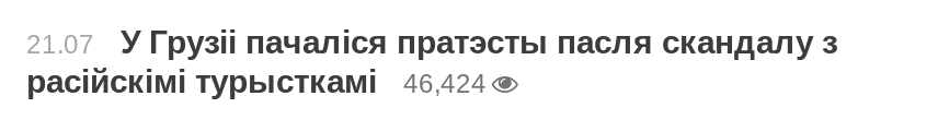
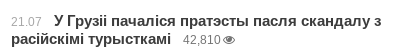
[26,62,487,99] расійскімі турысткамі 46,424 -> [11,30,221,47] расійскімі турысткамі 42,810

